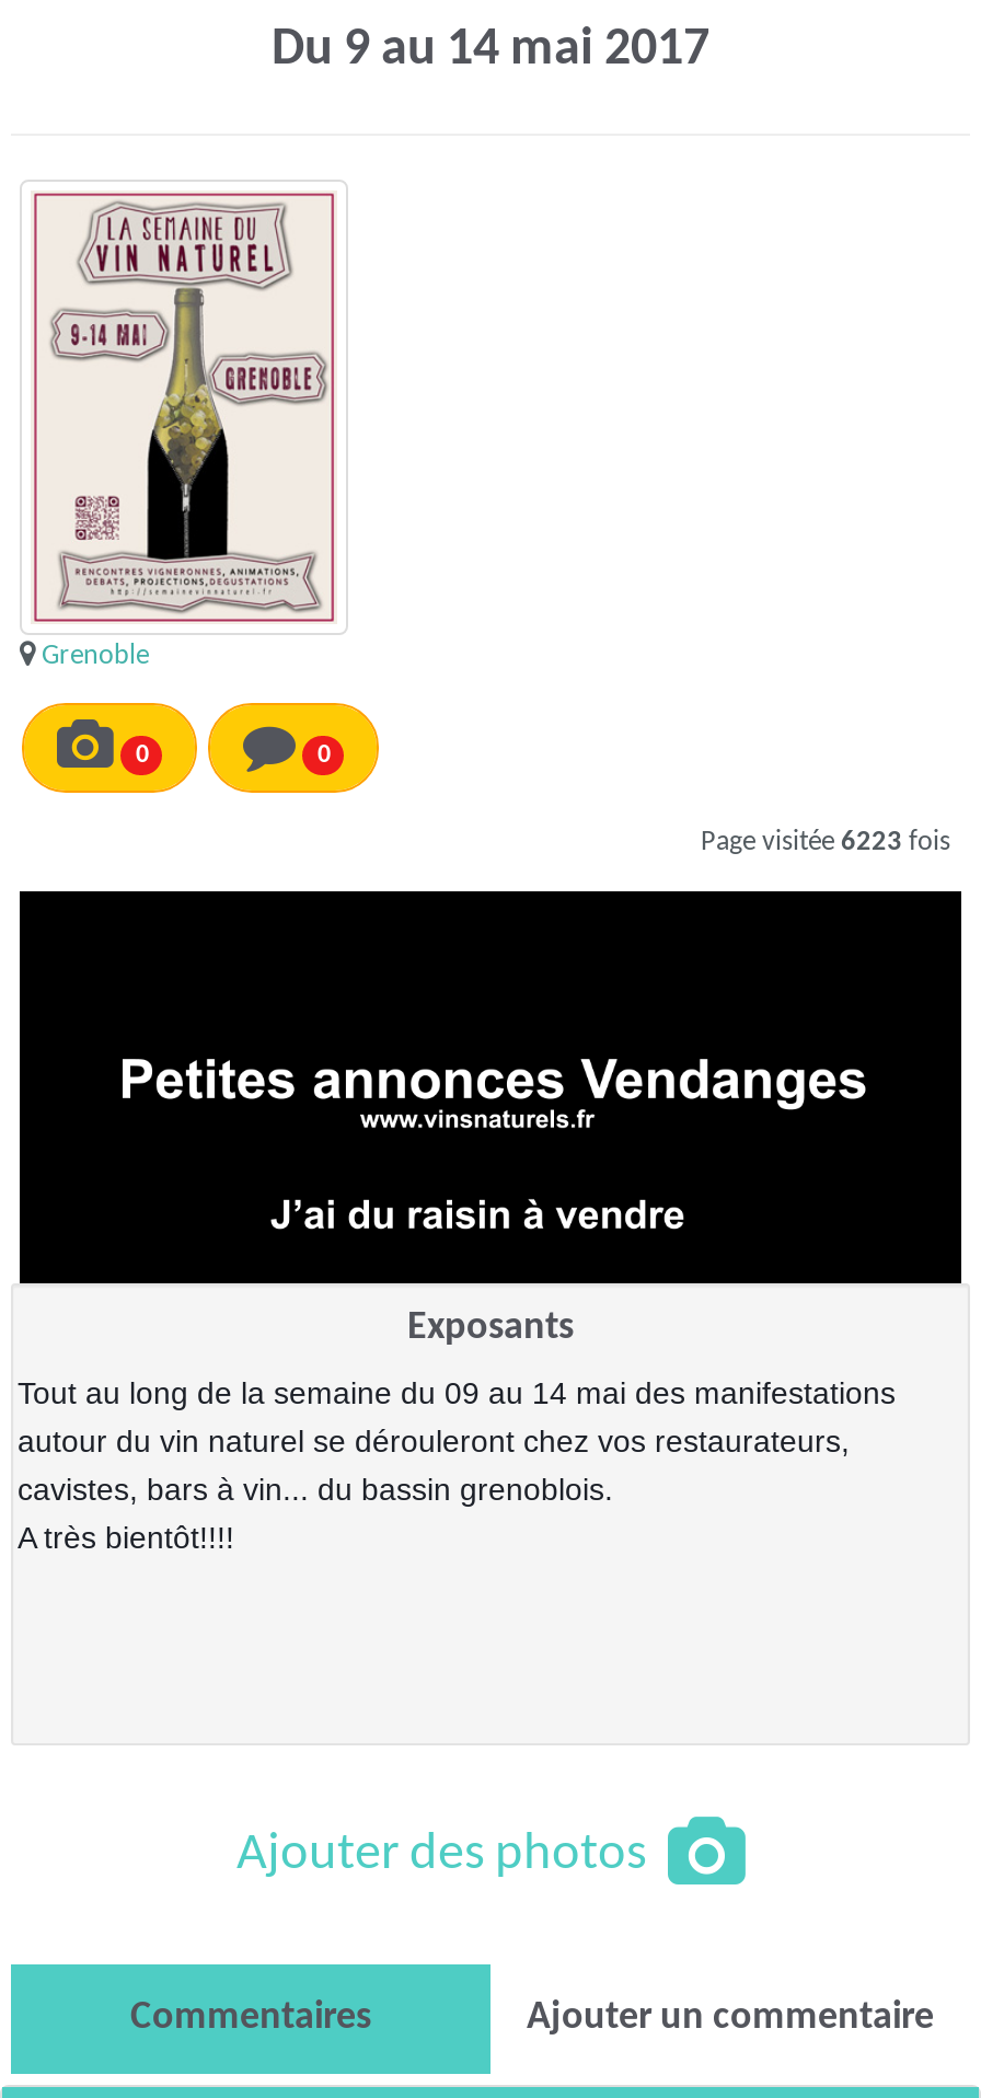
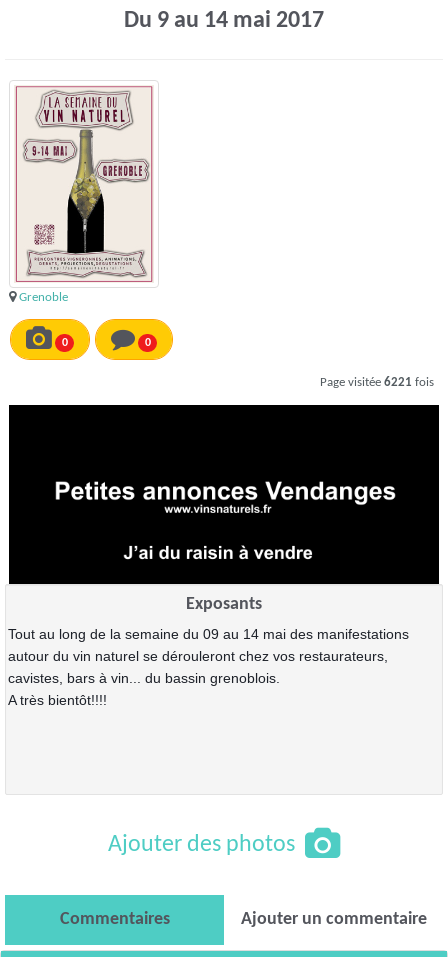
[701,828,950,857] Page visitée 6223 fois -> [320,376,434,389] Page visitée 6221 fois

